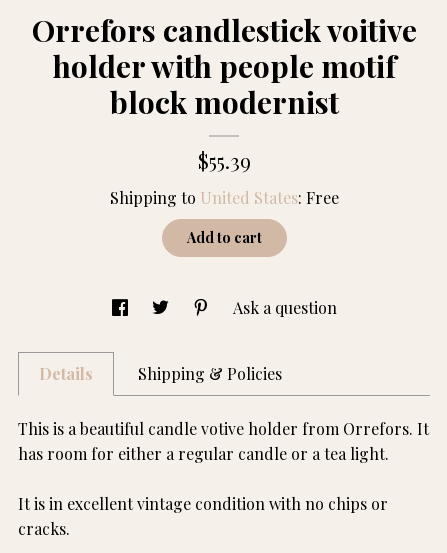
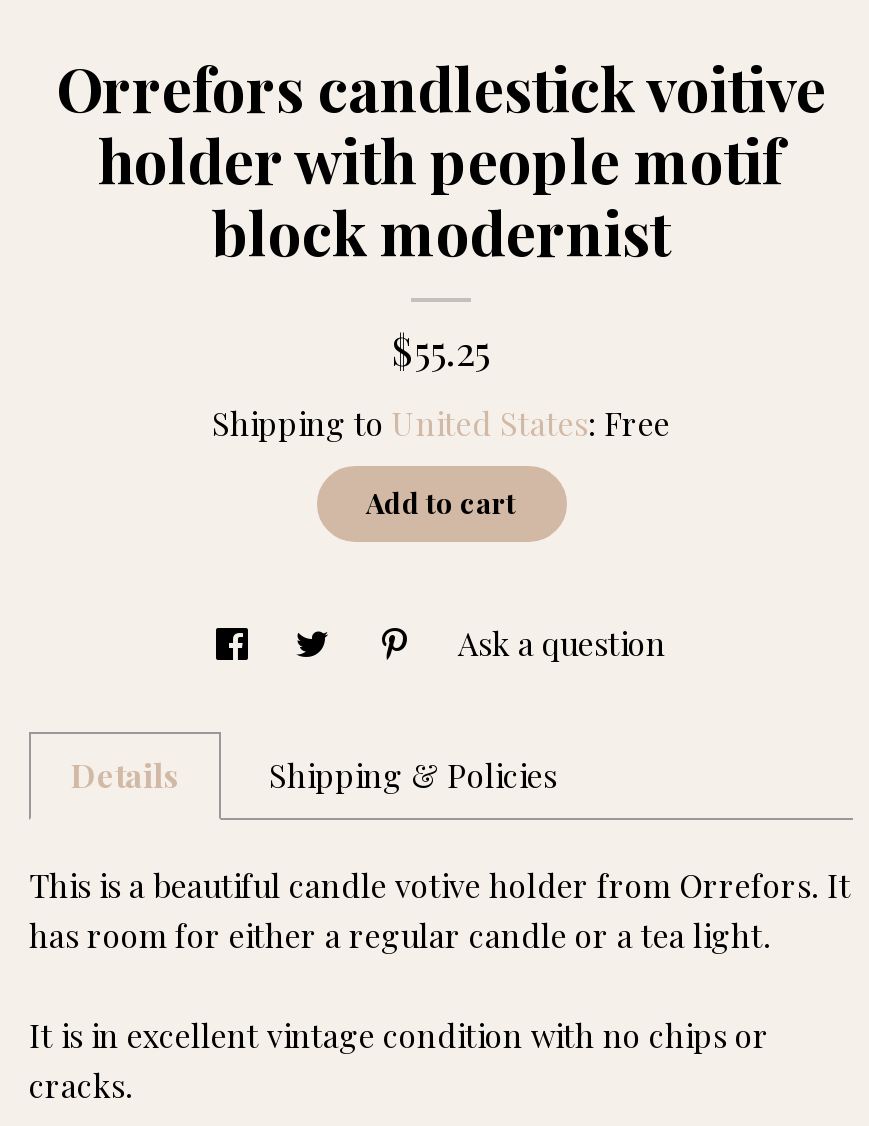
[197,147,250,174] $55.39 -> [392,322,490,376] $55.25

